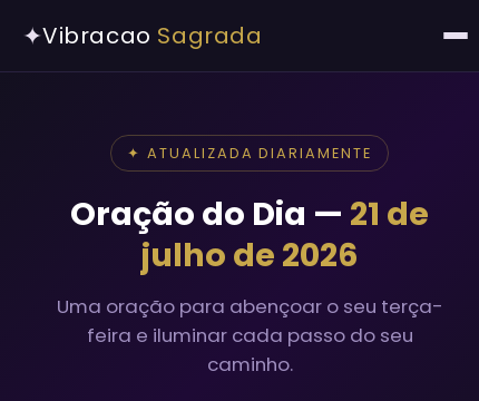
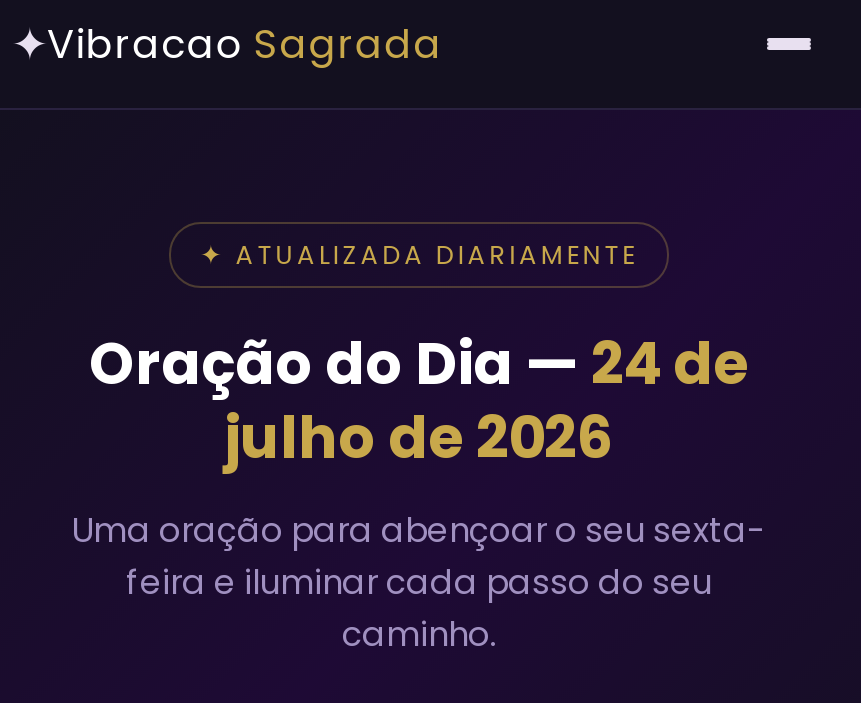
[70,192,429,236] Oração do Dia — 21 de -> [89,324,749,404] Oração do Dia — 24 de
[56,293,443,320] Uma oração para abençoar o seu terça- -> [71,506,767,554] Uma oração para abençoar o seu sexta-

